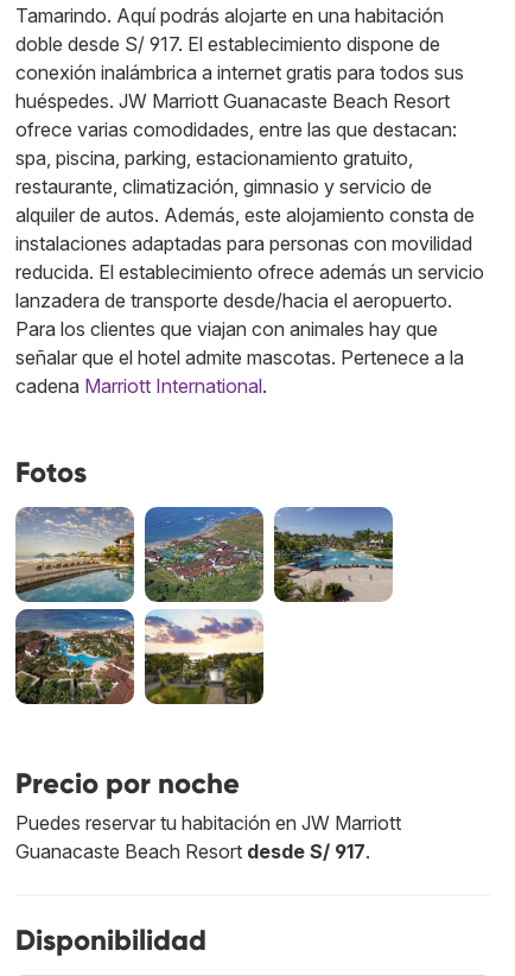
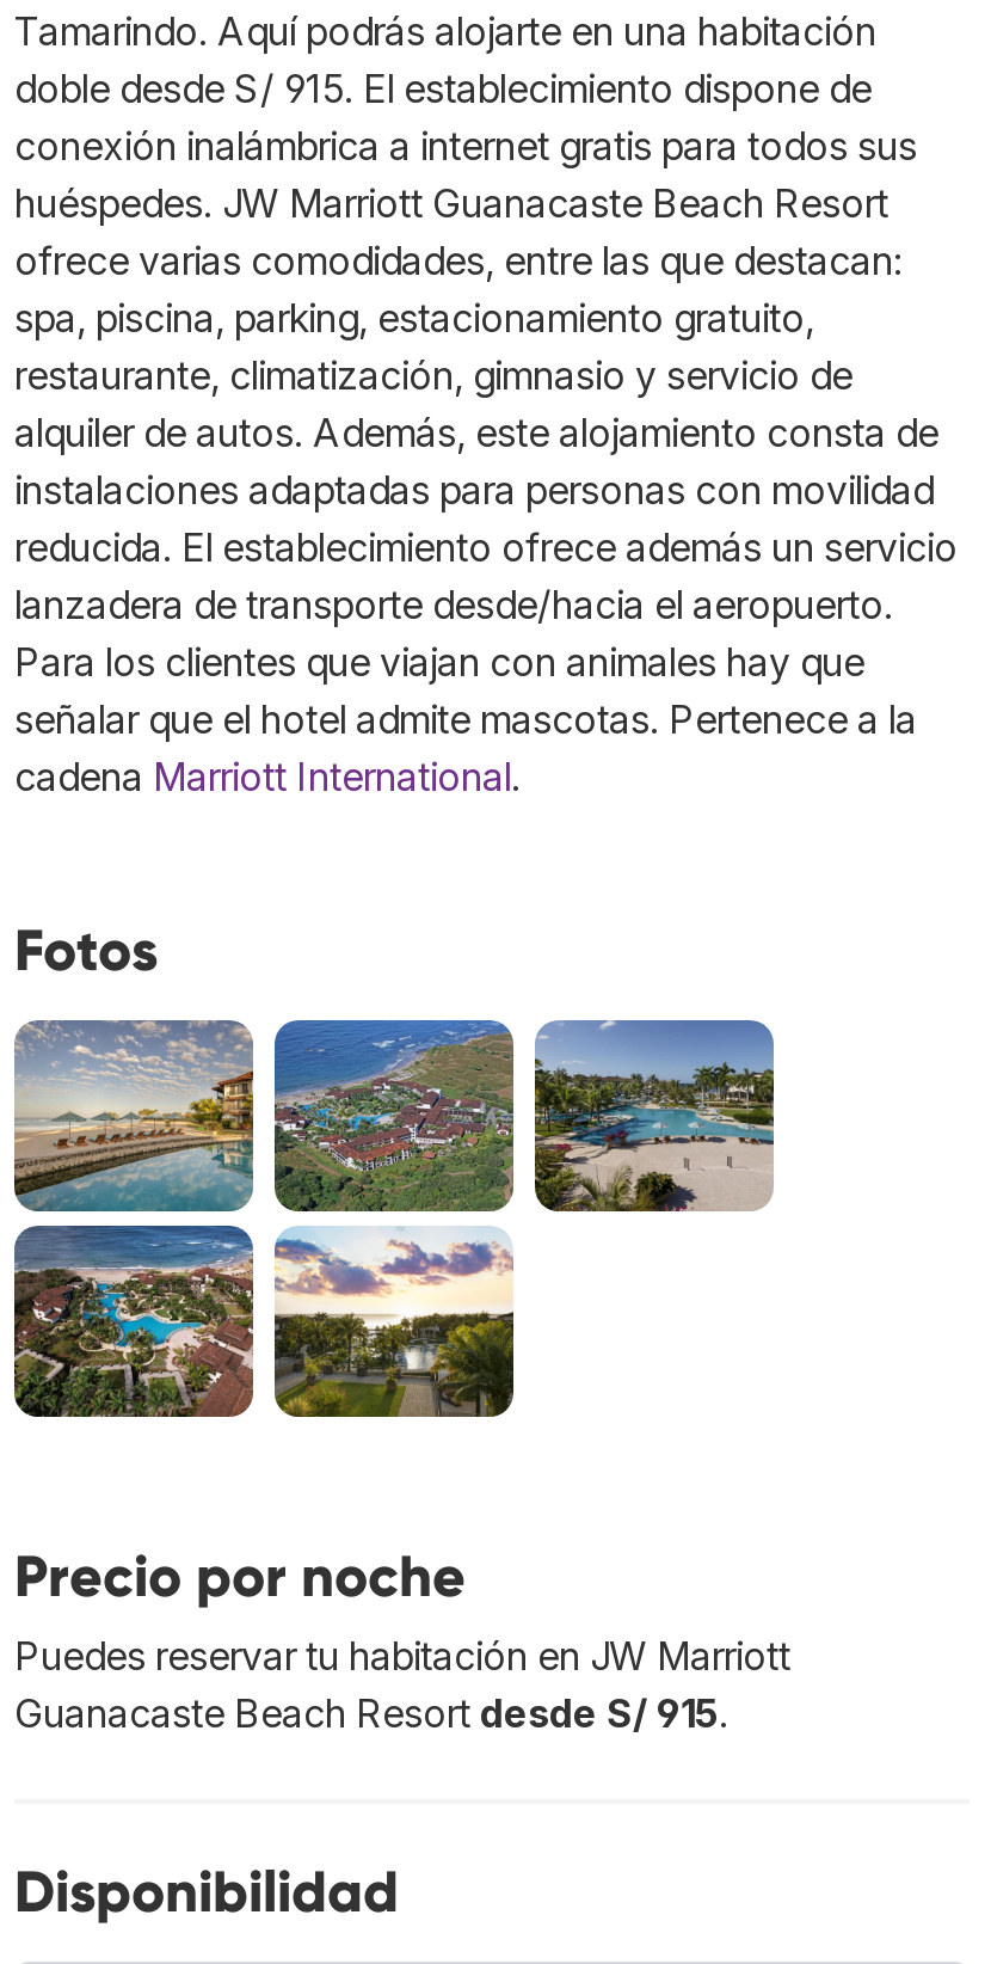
[15,32,440,55] doble desde S/ 917. El establecimiento dispone de -> [14,64,872,112] doble desde S/ 915. El establecimiento dispone de
[15,839,370,863] Guanacaste Beach Resort desde S/ 917. -> [14,1689,728,1736] Guanacaste Beach Resort desde S/ 915.

